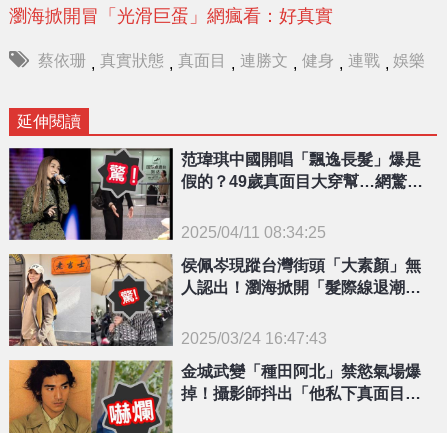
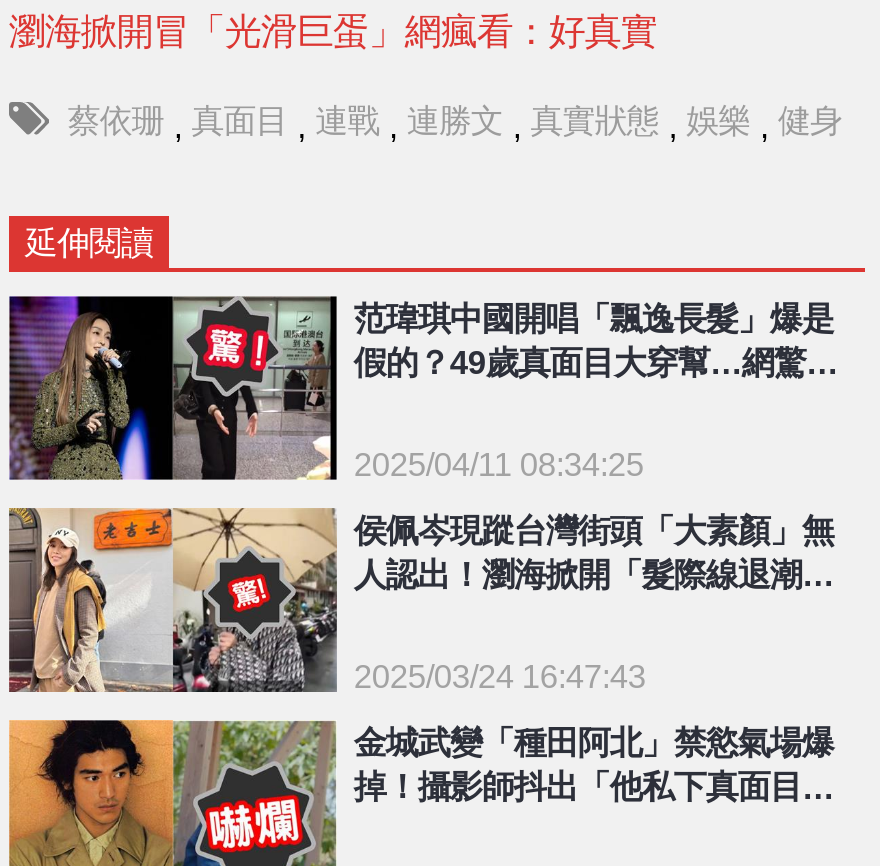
[38,51,425,72] 蔡依珊 , 真實狀態 , 真面目 , 連勝文 , 健身 , 連戰 , 娛樂 -> [68,102,842,143] 蔡依珊 , 真面目 , 連戰 , 連勝文 , 真實狀態 , 娛樂 , 健身

